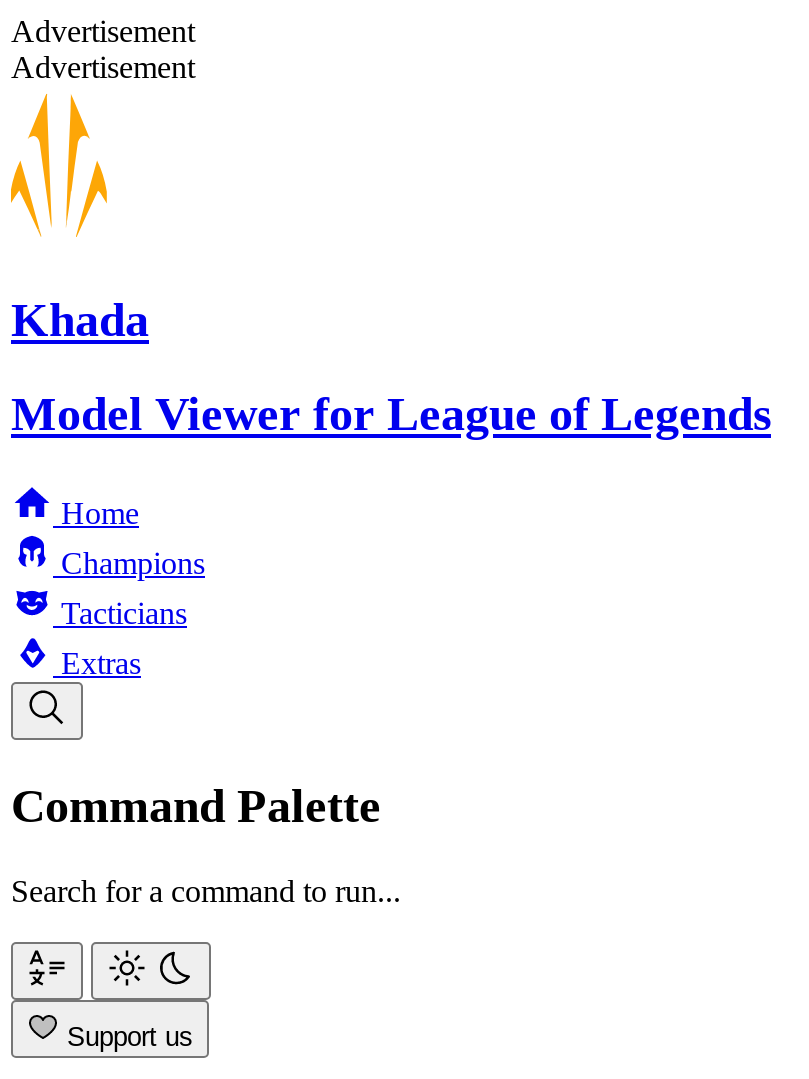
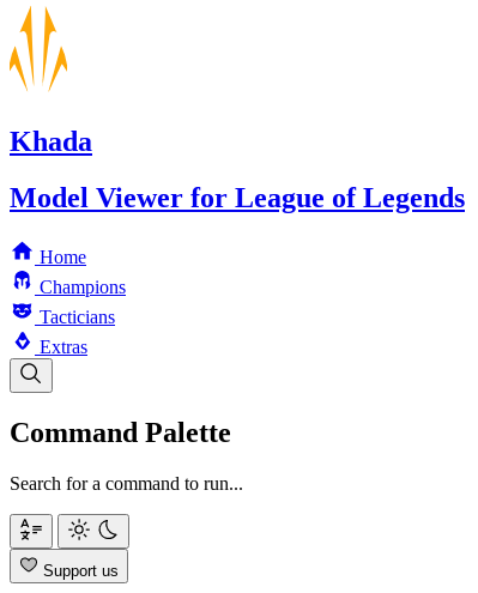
[11,14,195,84] Advertisement | Advertisement -> none

